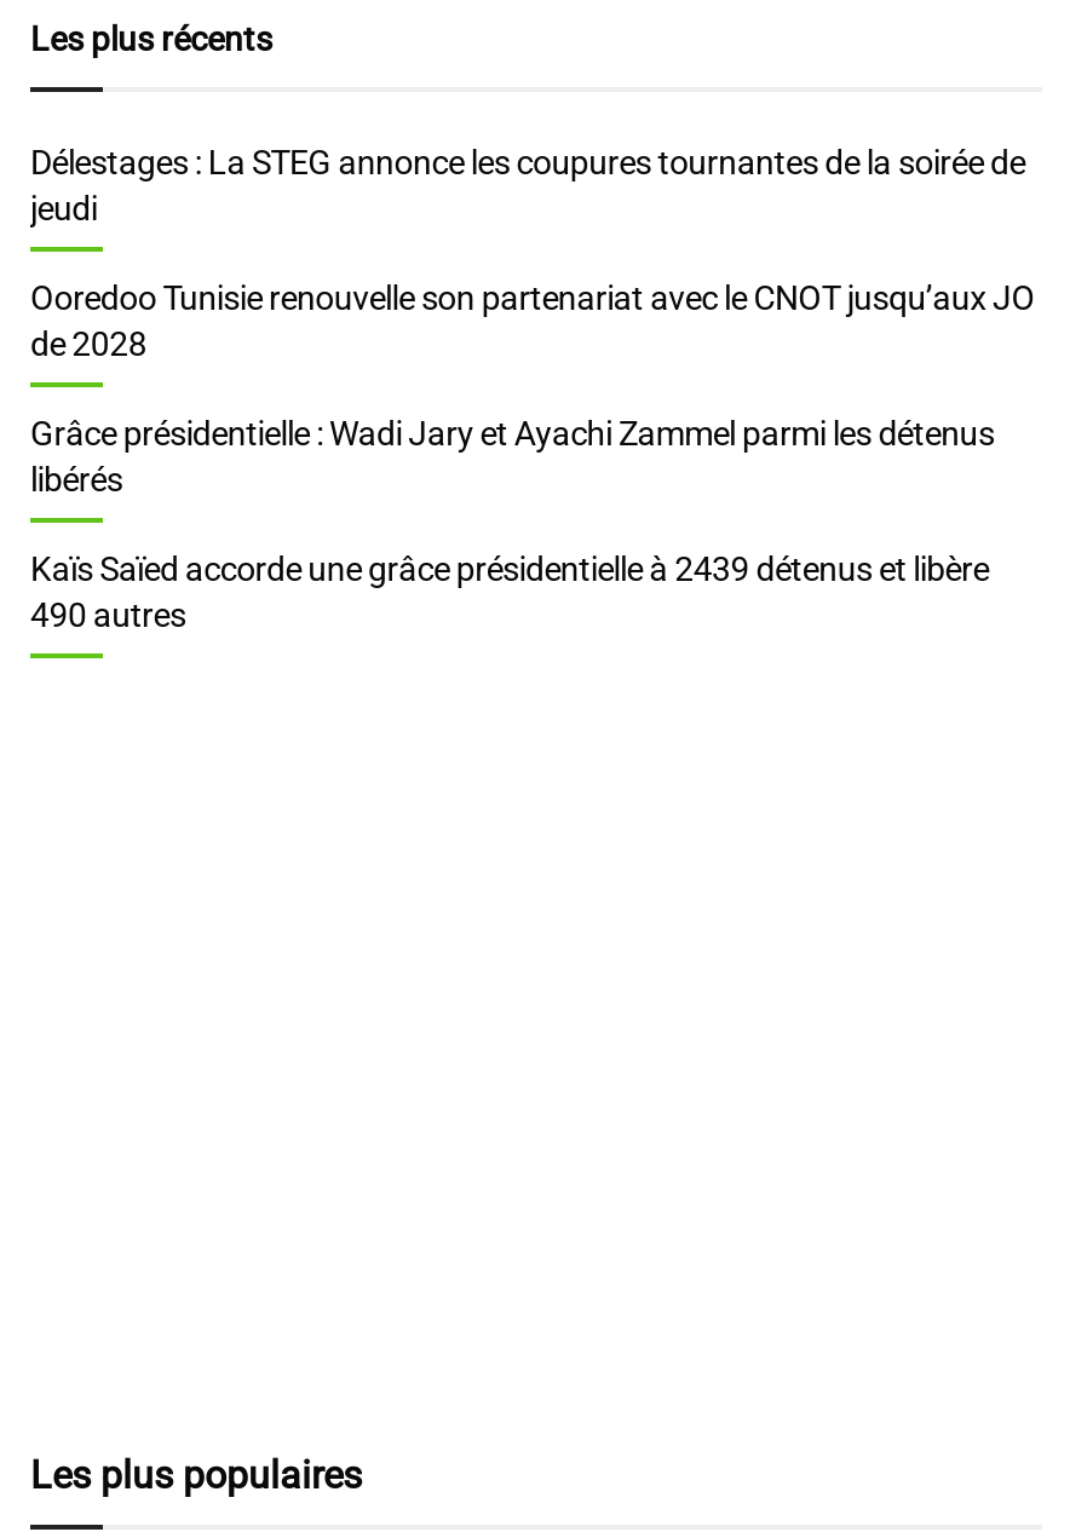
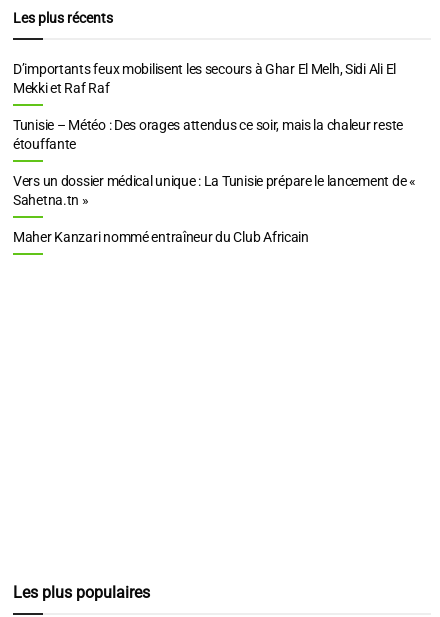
[30,142,1025,227] Délestages : La STEG annonce les coupures tournantes de la soirée de | jeudi -> [13,61,396,96] D’importants feux mobilisent les secours à Ghar El Melh, Sidi Ali El | Mekki et Raf Raf
[30,278,1035,363] Ooredoo Tunisie renouvelle son partenariat avec le CNOT jusqu’aux JO | de 2028 -> [13,117,403,152] Tunisie – Météo : Des orages attendus ce soir, mais la chaleur reste | étouffante
[30,413,994,498] Grâce présidentielle : Wadi Jary et Ayachi Zammel parmi les détenus | libérés -> [13,173,416,208] Vers un dossier médical unique : La Tunisie prépare le lancement de « | Sahetna.tn »
[30,549,989,634] Kaïs Saïed accorde une grâce présidentielle à 2439 détenus et libère | 490 autres -> [13,229,309,245] Maher Kanzari nommé entraîneur du Club Africain

